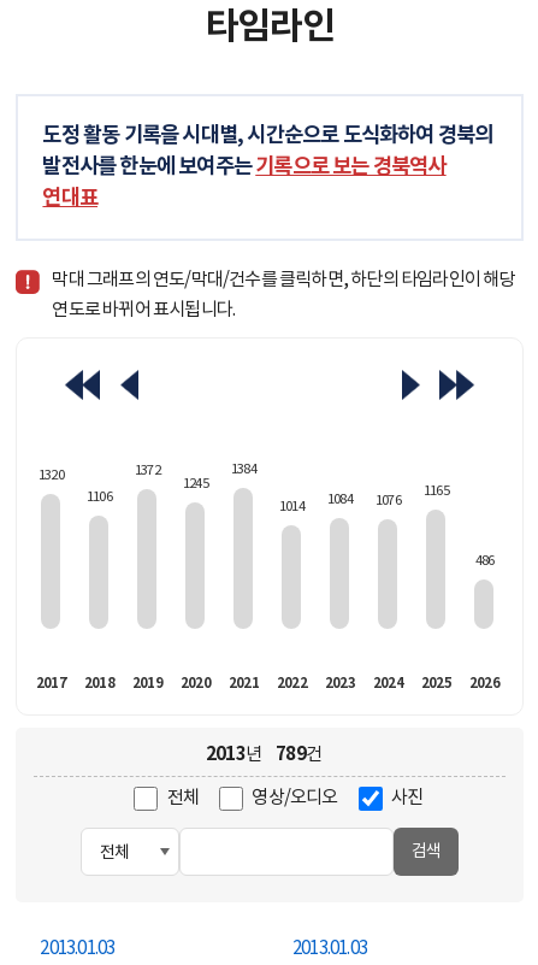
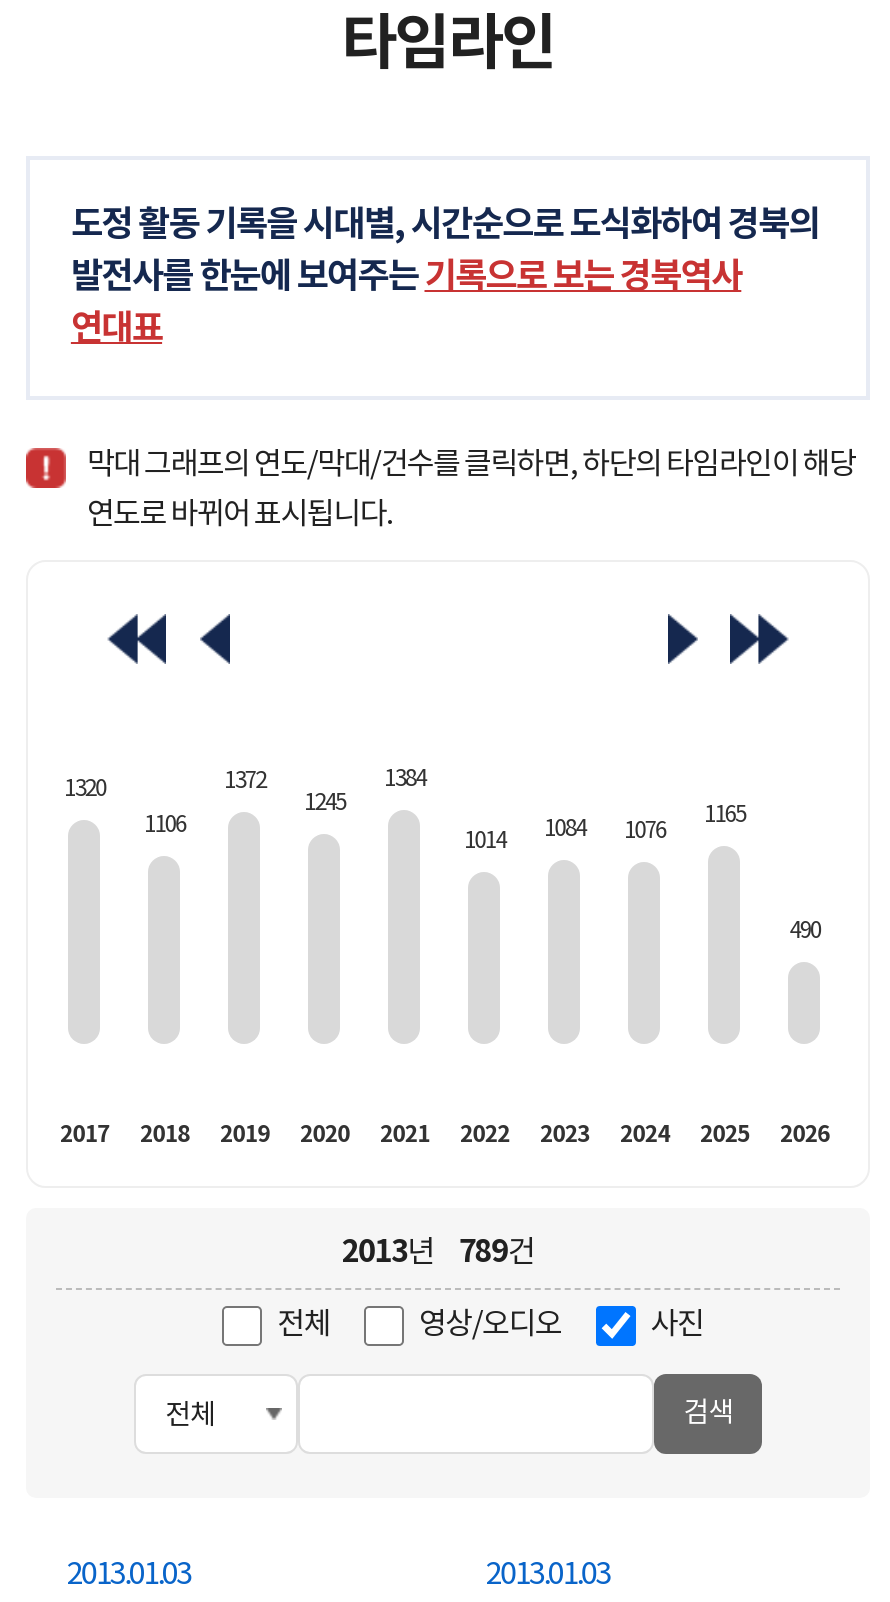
[475,553,494,569] 486 -> [789,917,820,943] 490

